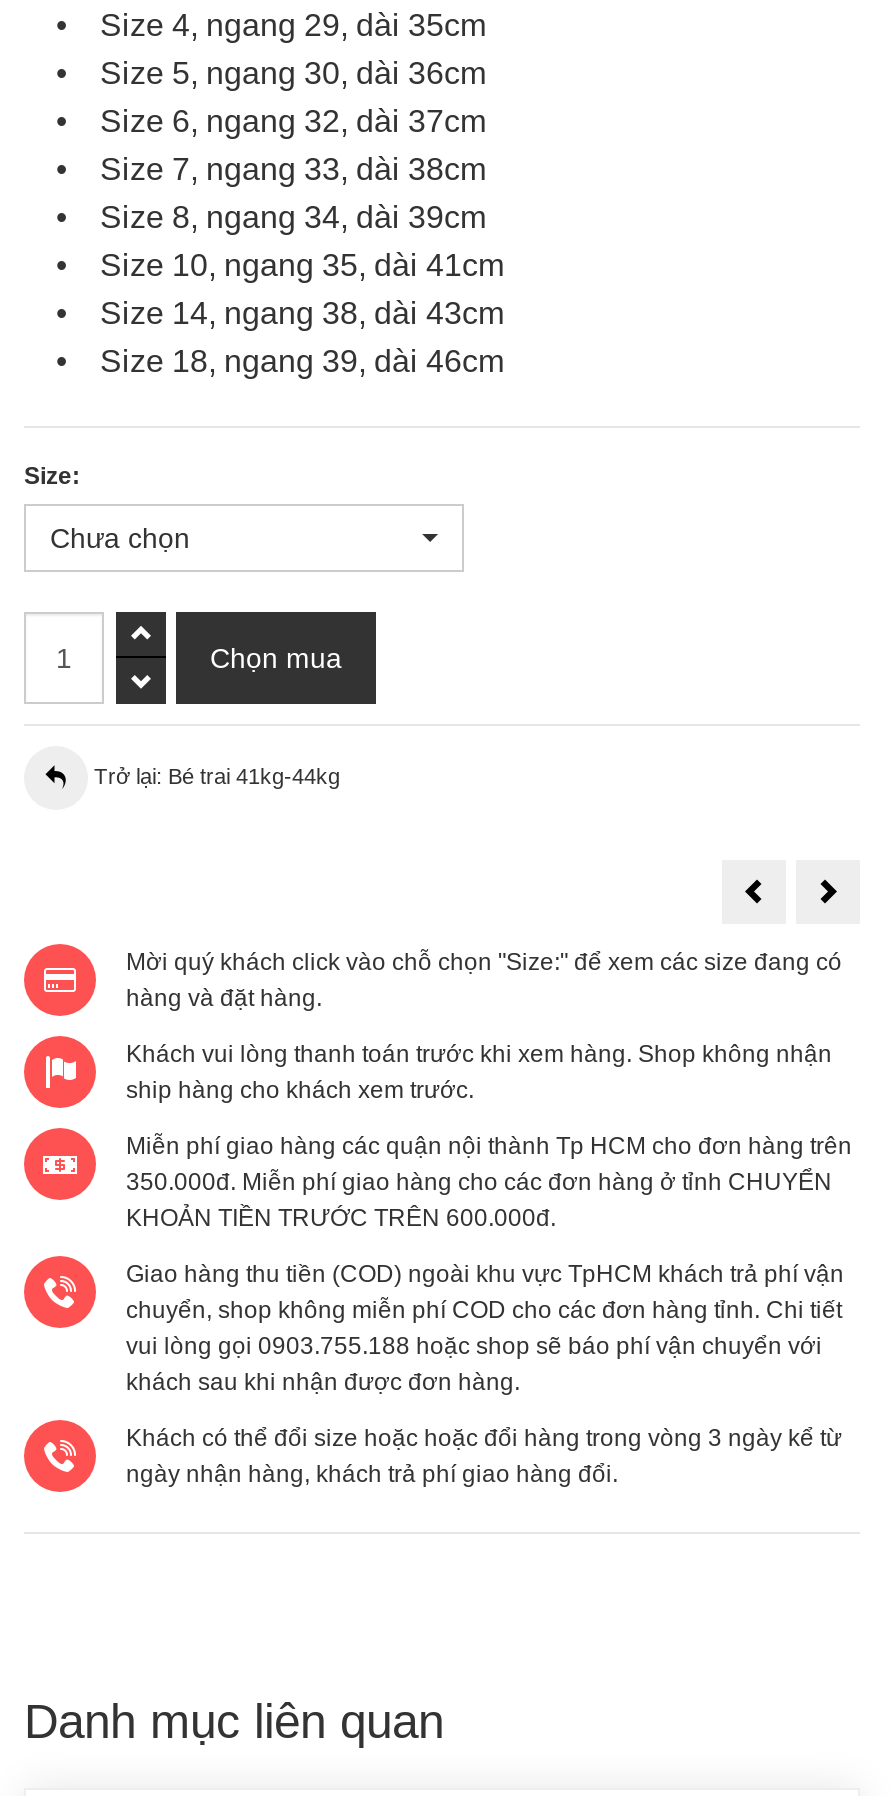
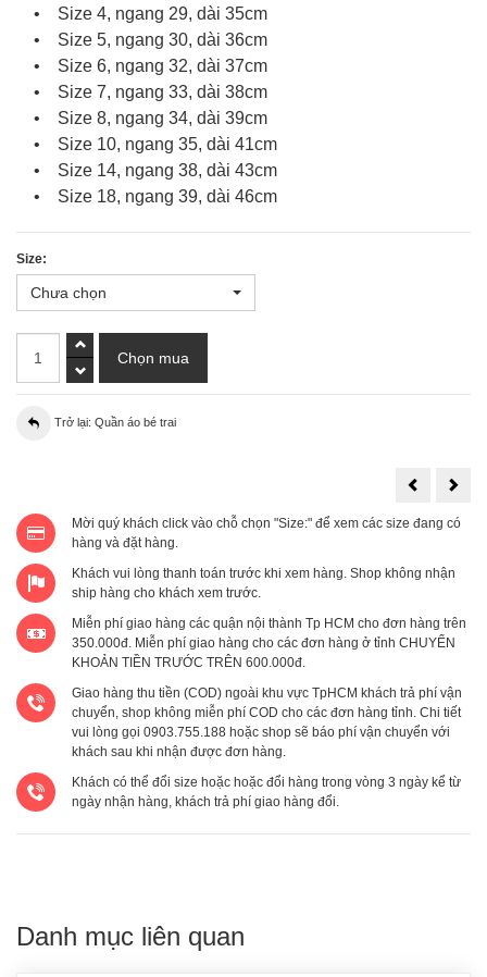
[94,764,340,788] Trở lại: Bé trai 41kg-44kg -> [54,416,176,429] Trở lại: Quần áo bé trai

